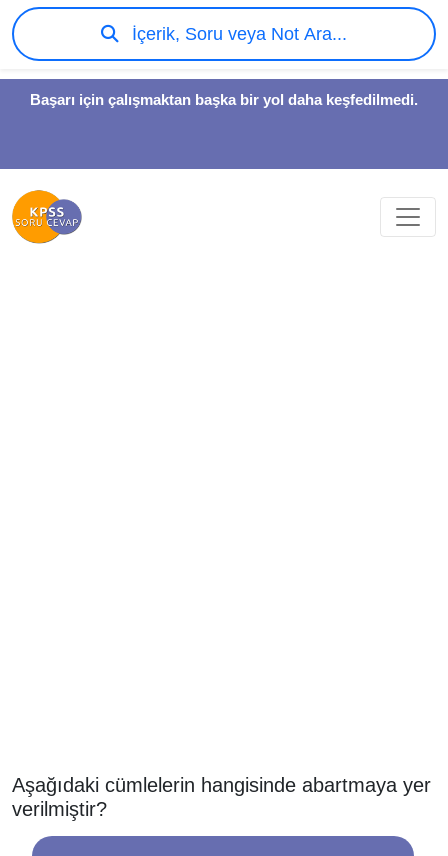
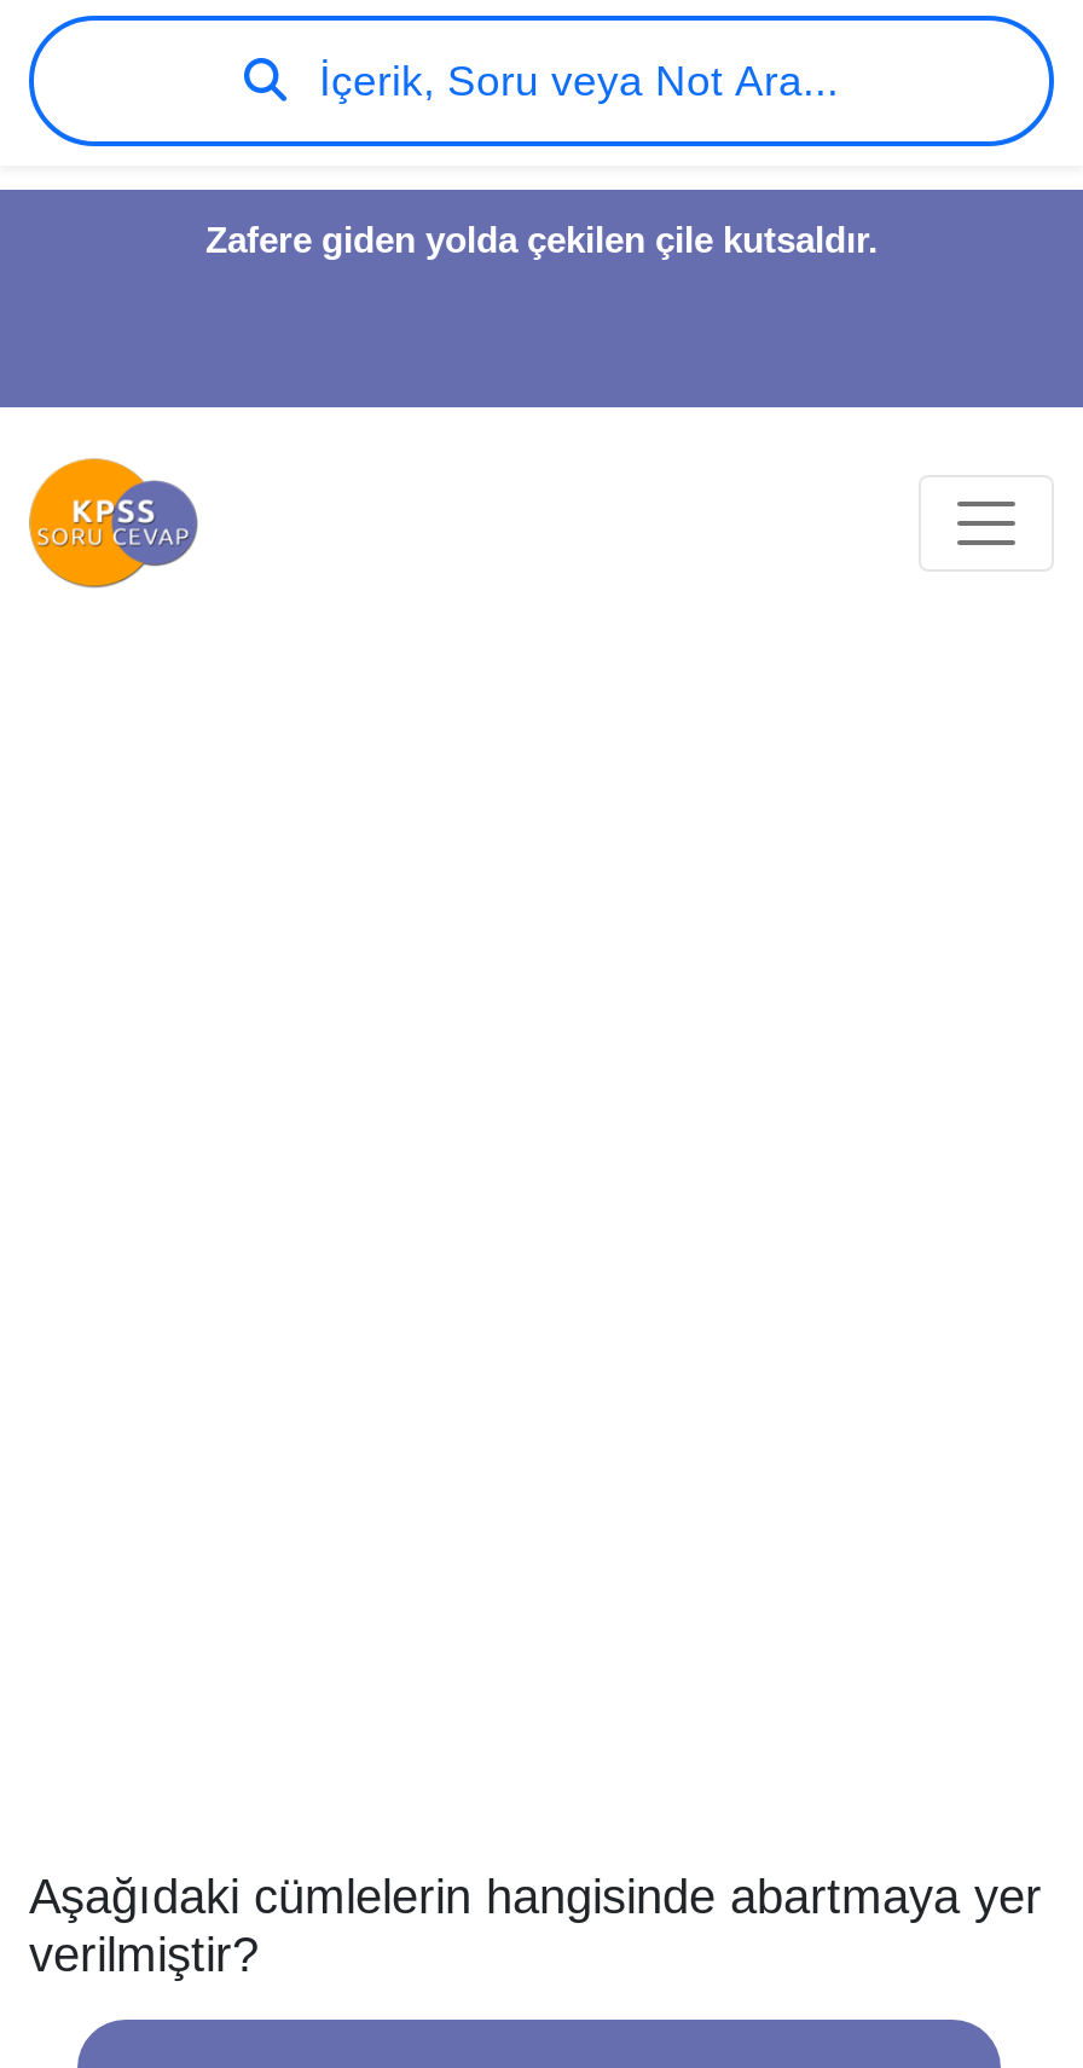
[30,91,418,108] Başarı için çalışmaktan başka bir yol daha keşfedilmedi. -> [205,219,878,260] Zafere giden yolda çekilen çile kutsaldır.

